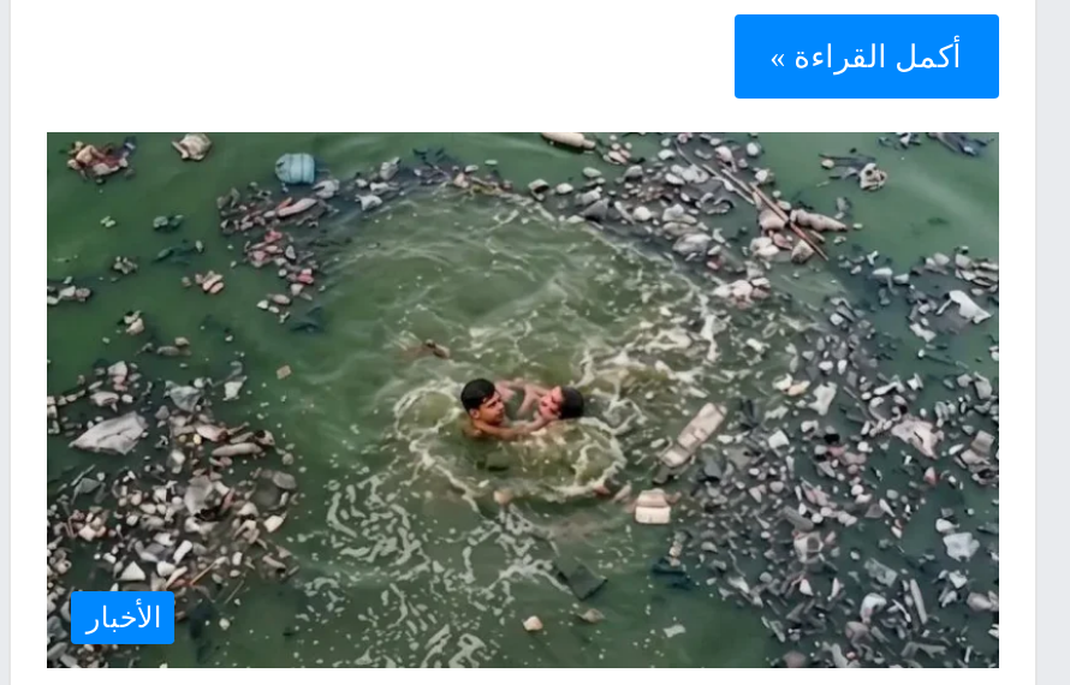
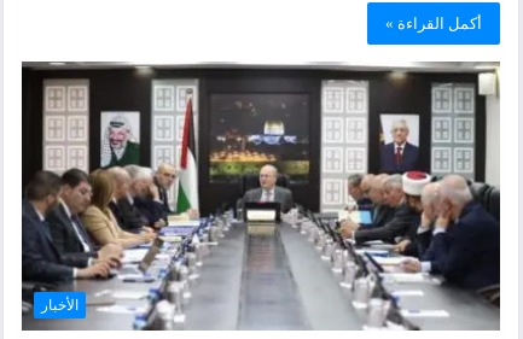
[47,131,1001,672] [image] -> [22,62,500,331] [image]

